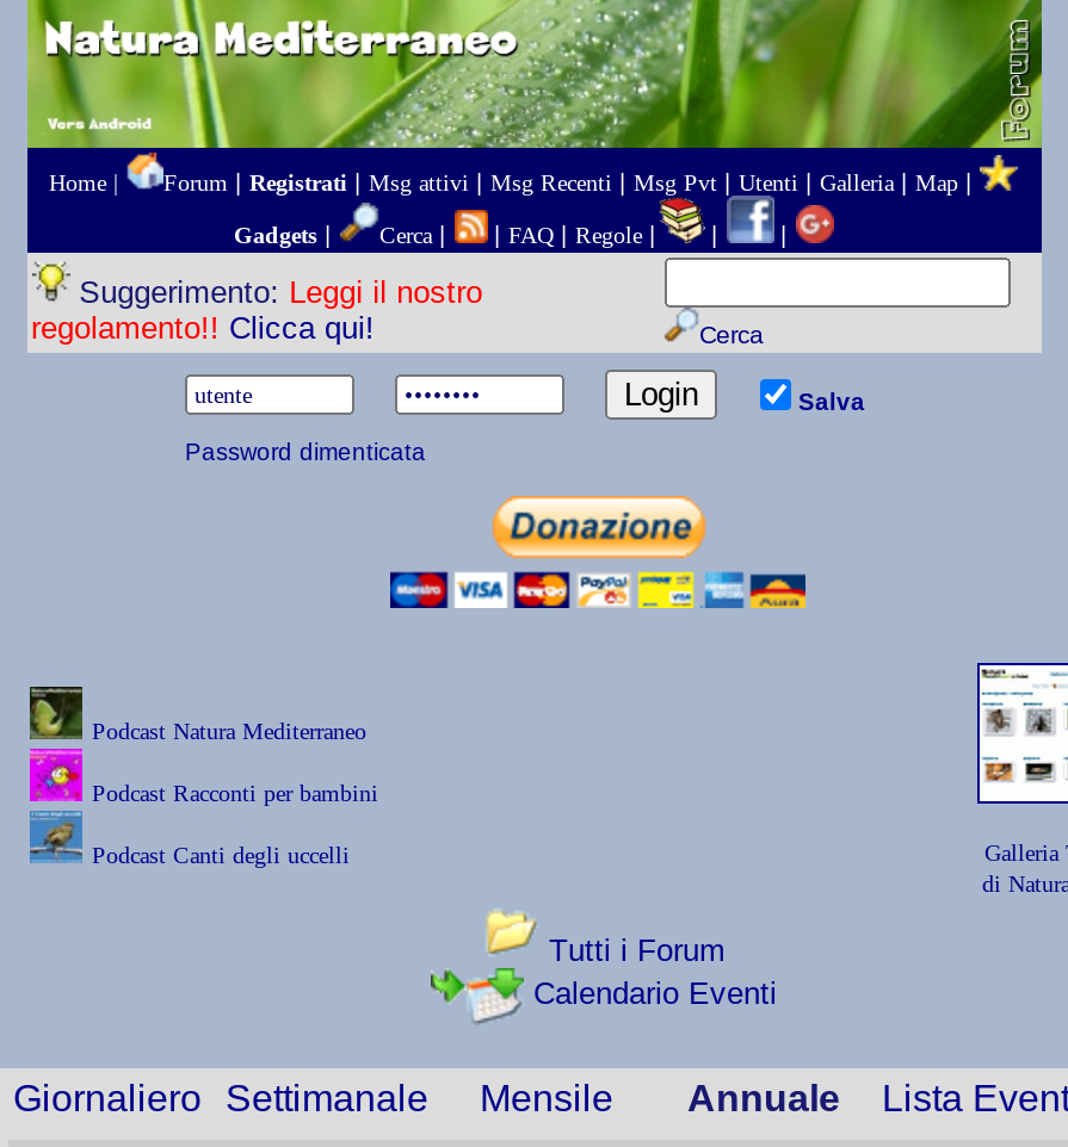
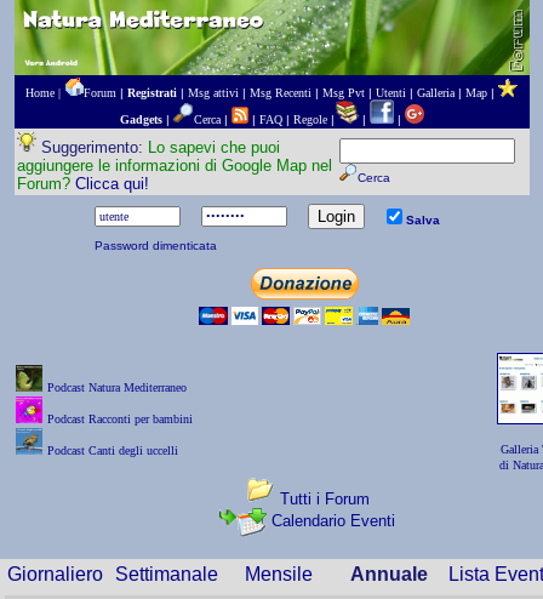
[31,274,482,346] Suggerimento: Leggi il nostro | regolamento!! Clicca qui! -> [16,138,331,193] Suggerimento: Lo sapevi che puoi | aggiungere le informazioni di Google Map nel | Forum? Clicca qui!

